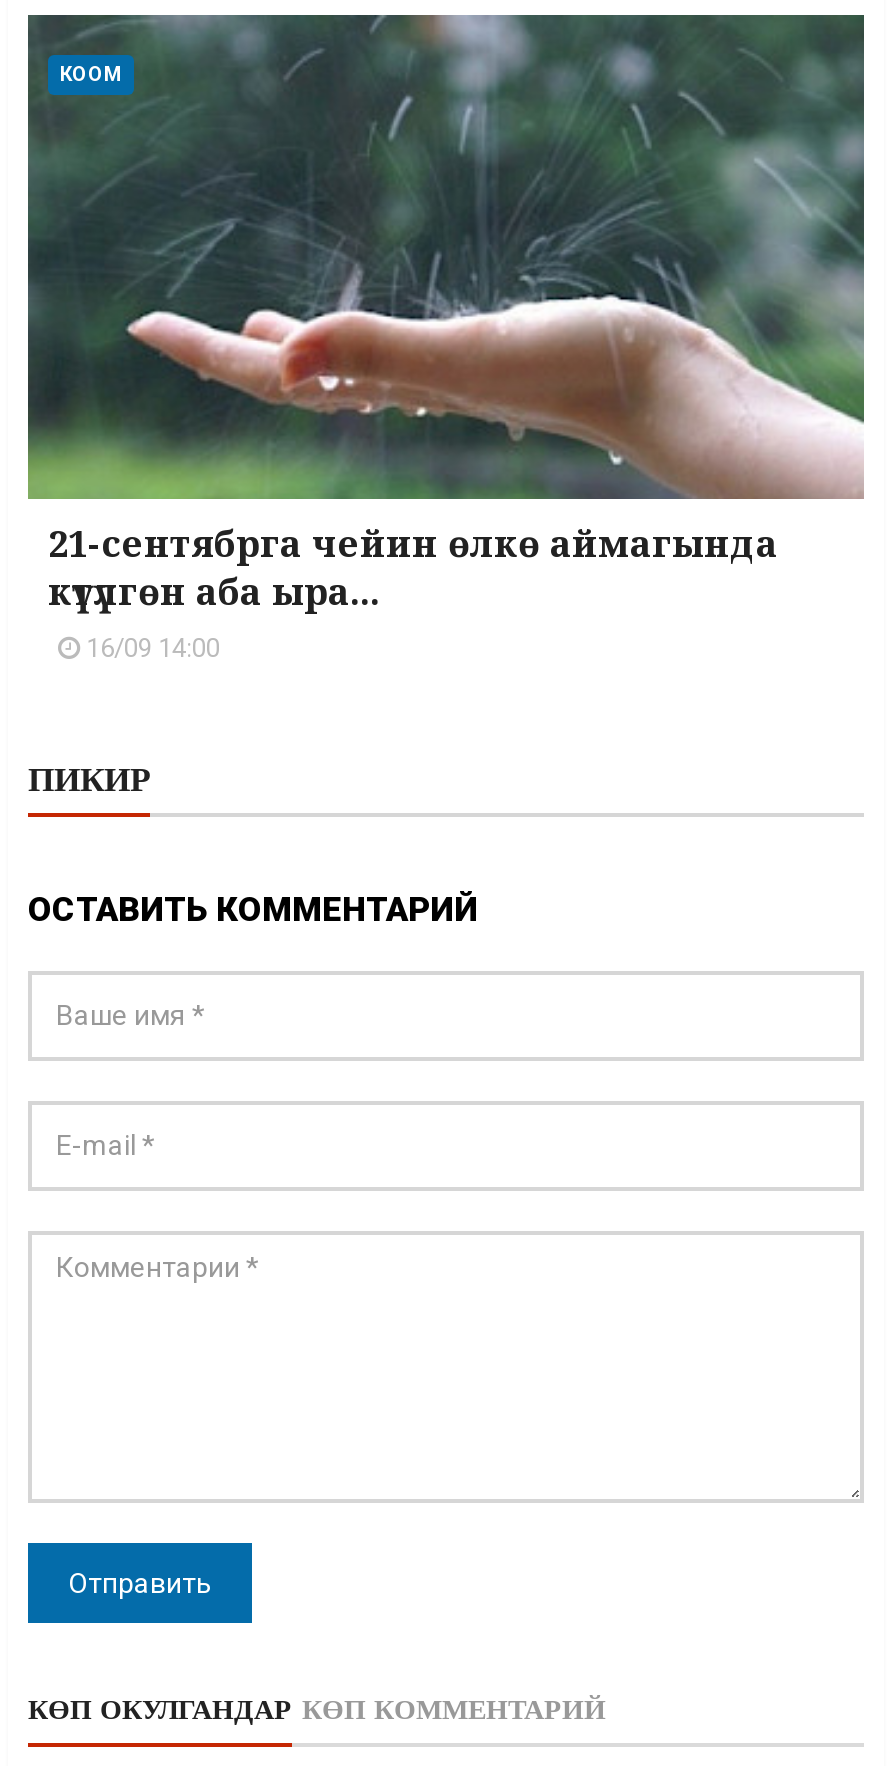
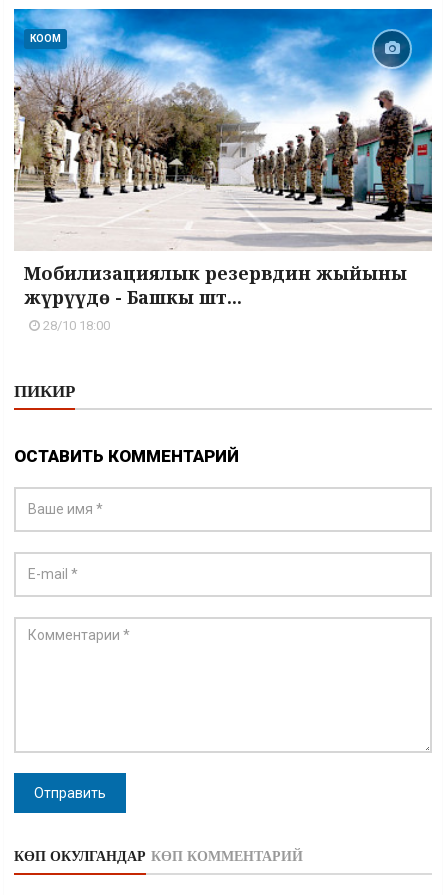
[26,13,866,663] [image] | 21-сентябрга чейин өлкө аймагында | күтүлгөн аба ыра... | 16/09 14:00 -> [13,8,433,333] [image] | Мобилизациялык резервдин жыйыны | жүрүүдө - Башкы шт... | 28/10 18:00

